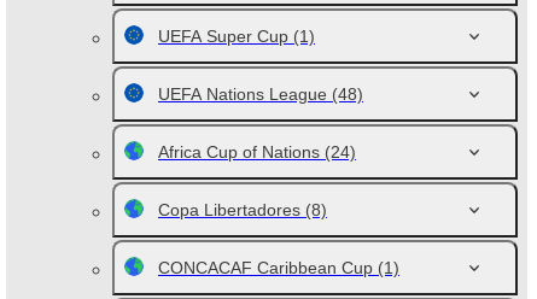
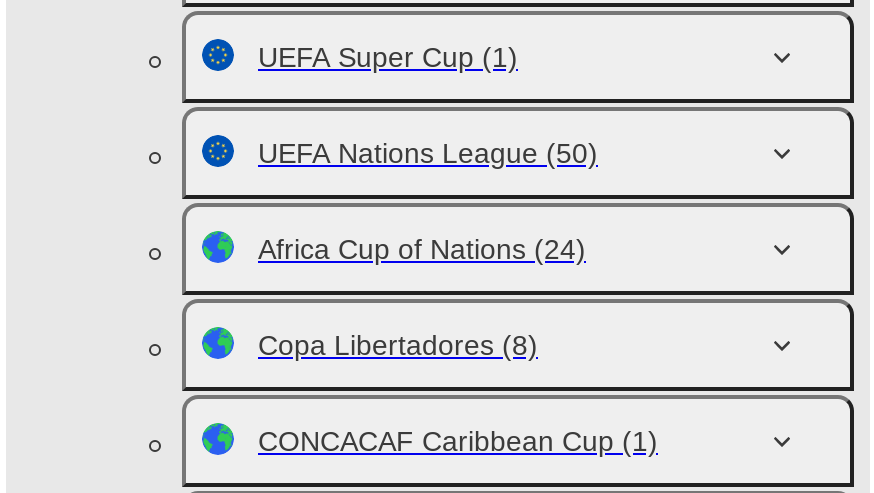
[158,84,363,104] UEFA Nations League (48) -> [258,137,598,169] UEFA Nations League (50)

